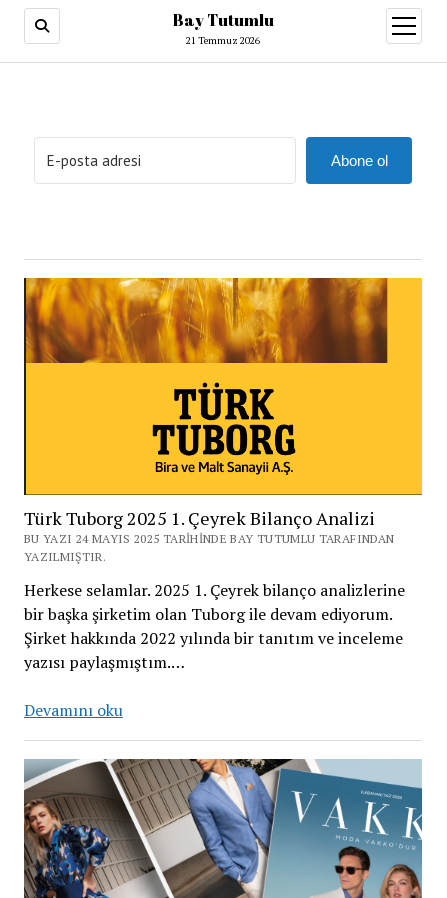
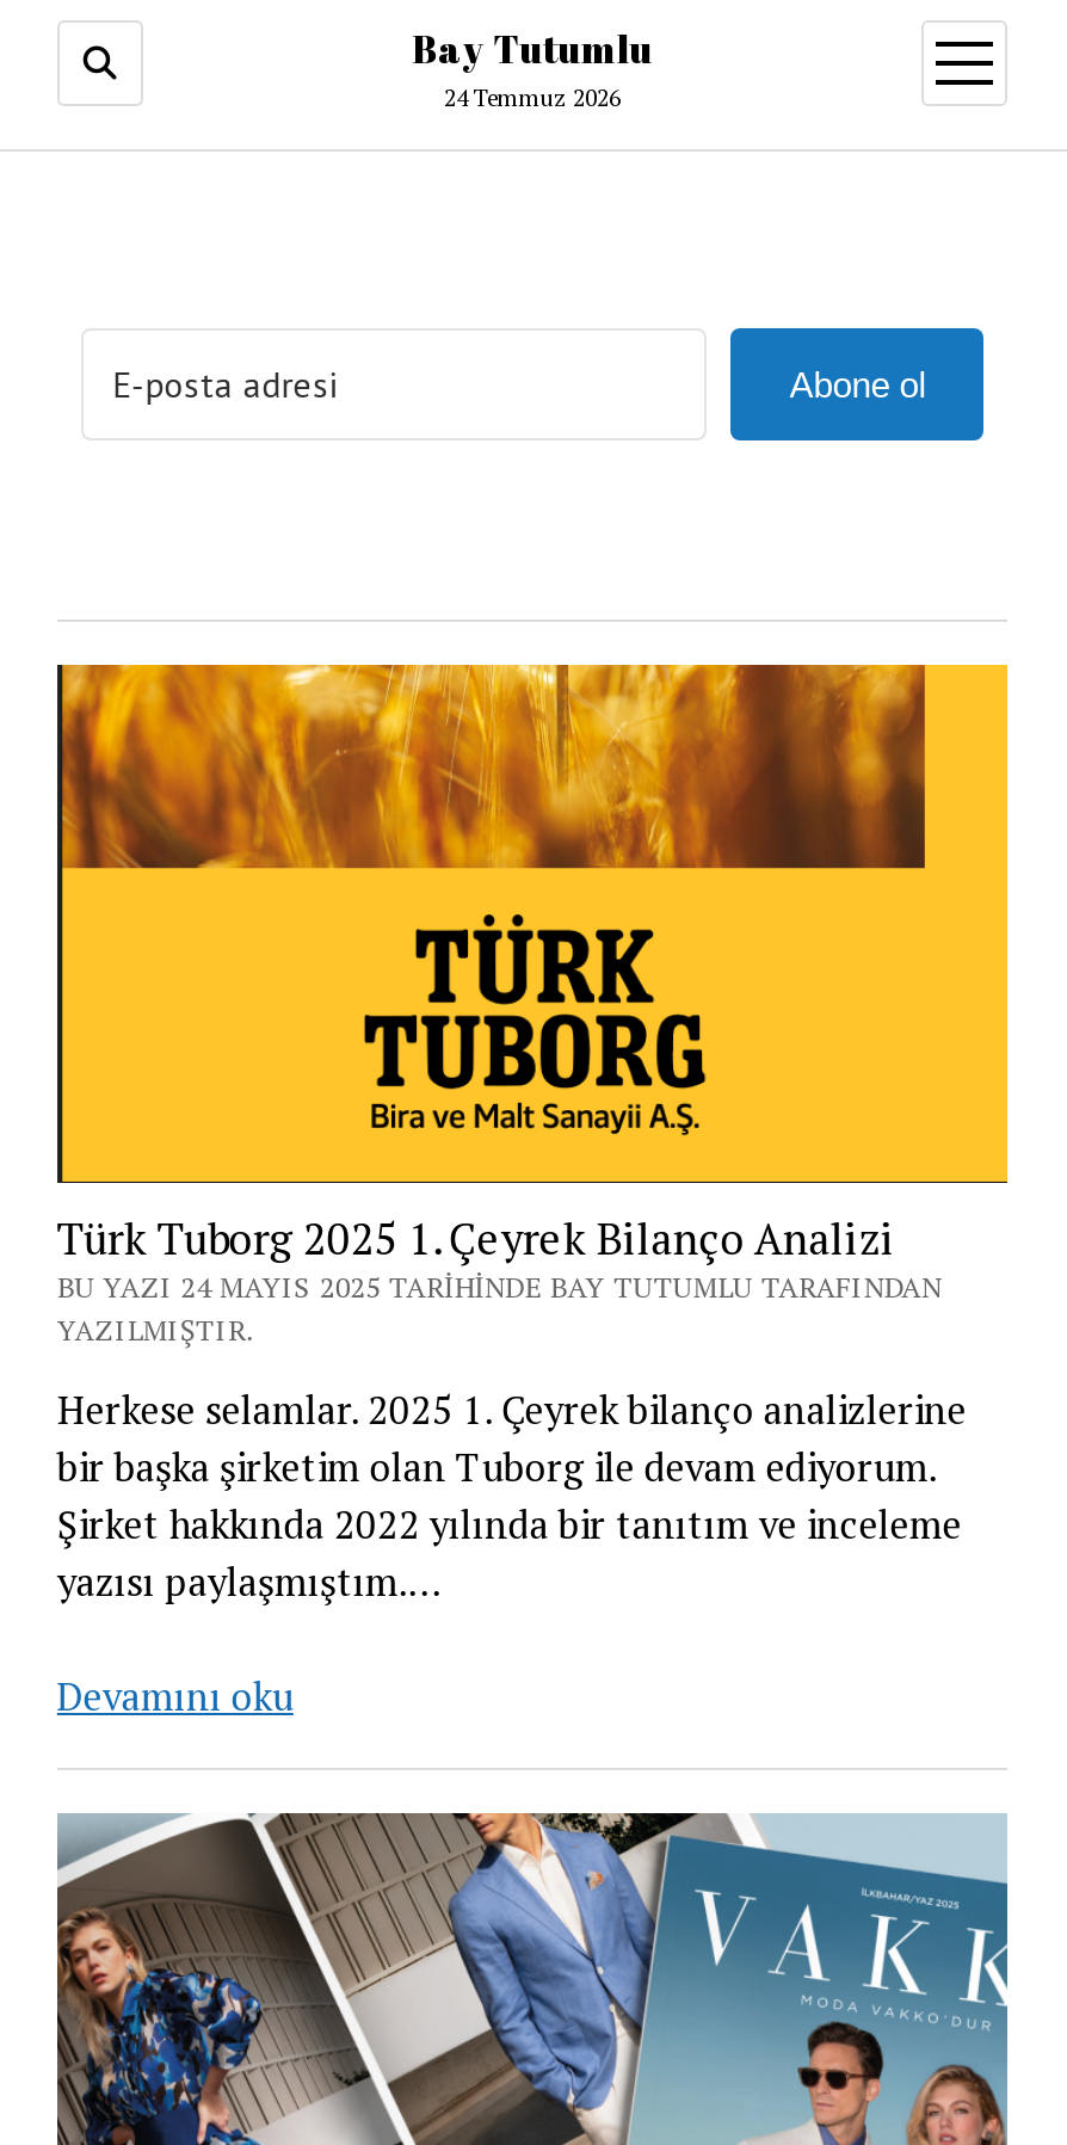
[186,34,260,47] 21 Temmuz 2026 -> [444,82,621,113] 24 Temmuz 2026

